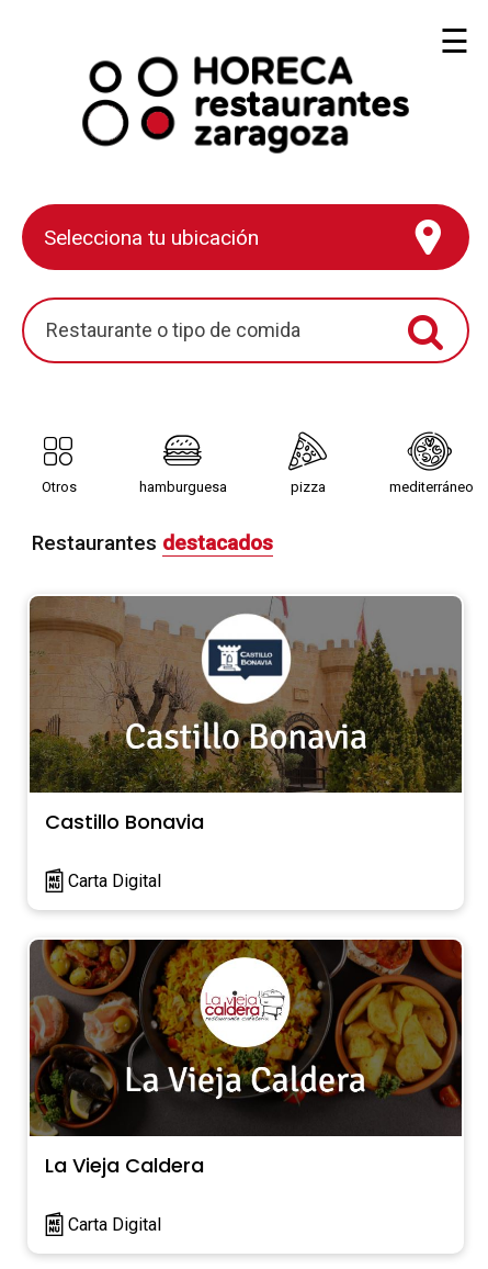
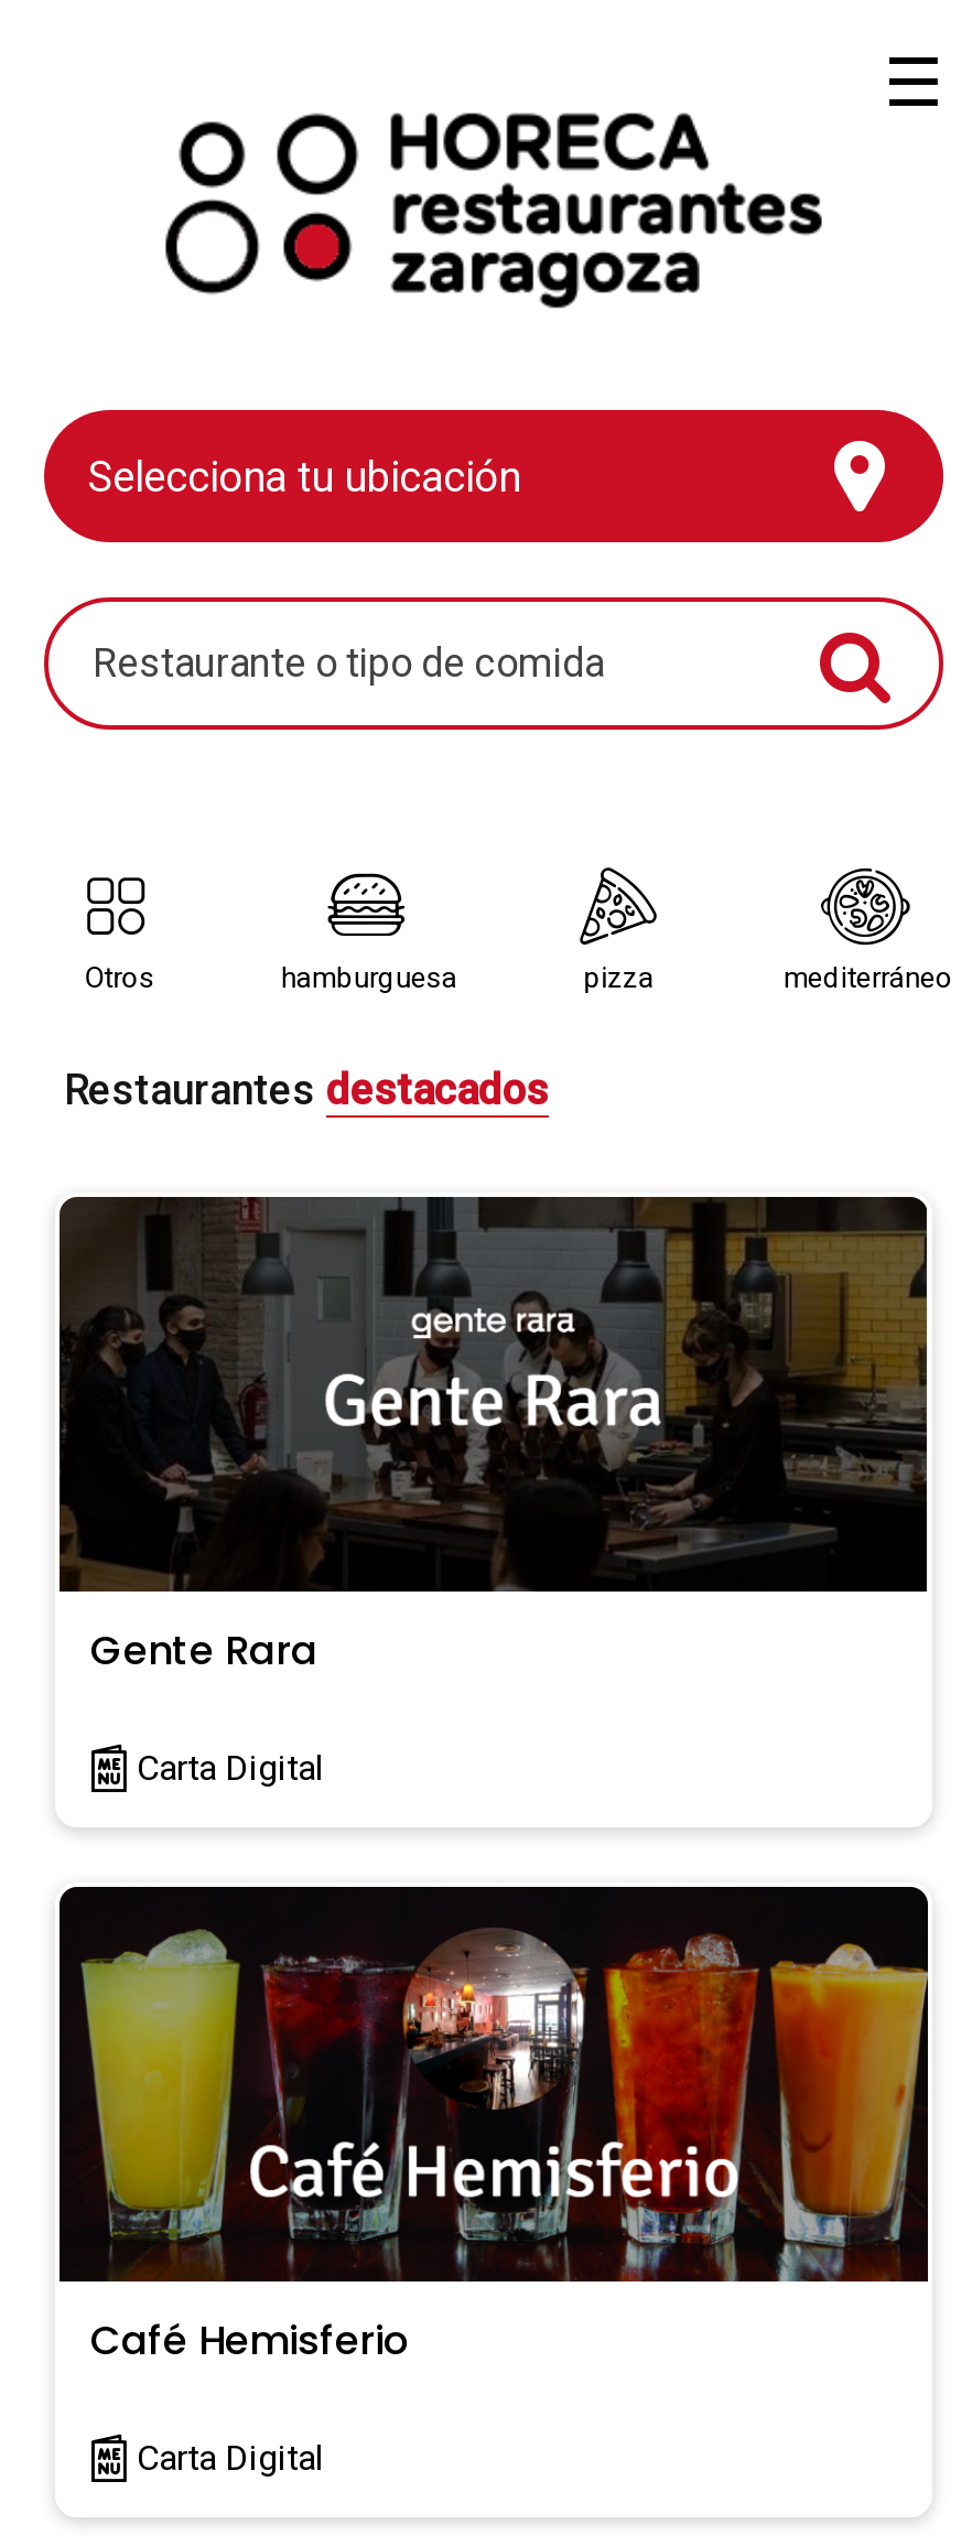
[29,596,463,835] [image] | Castillo Bonavia -> [57,1195,928,1677] [image] | Gente Rara
[30,939,463,1179] [image] | La Vieja Caldera -> [60,1885,930,2368] [image] | Café Hemisferio

